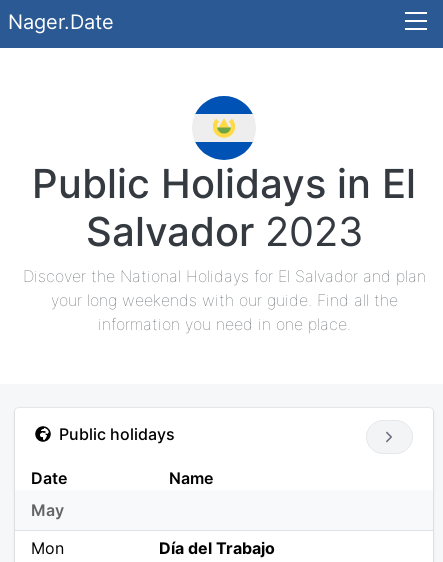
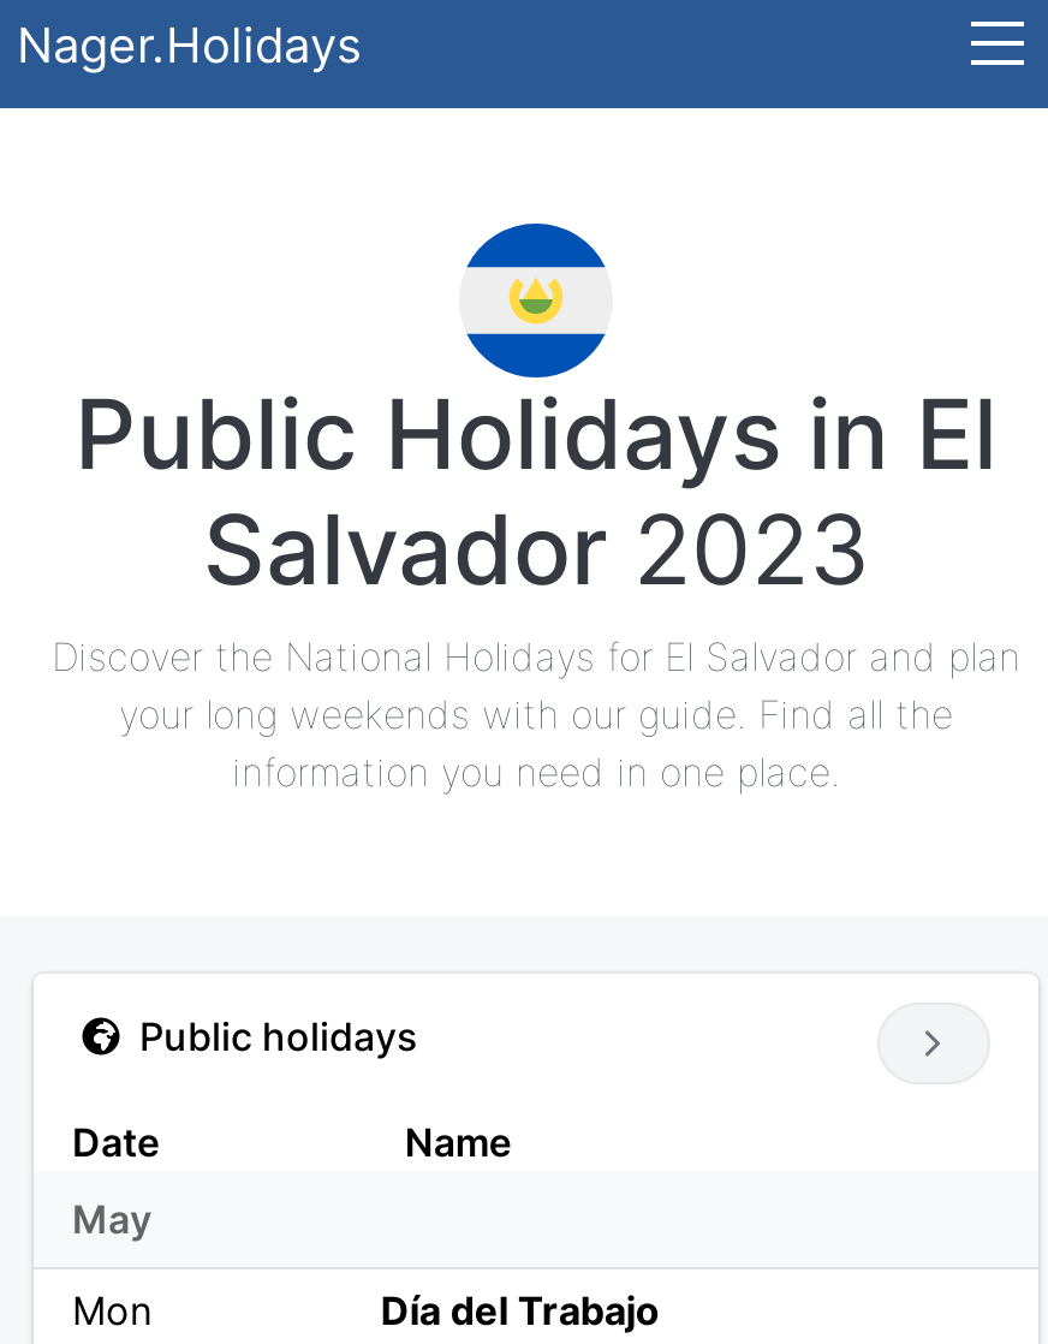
[8,10,114,34] Nager.Date -> [17,17,361,75] Nager.Holidays

